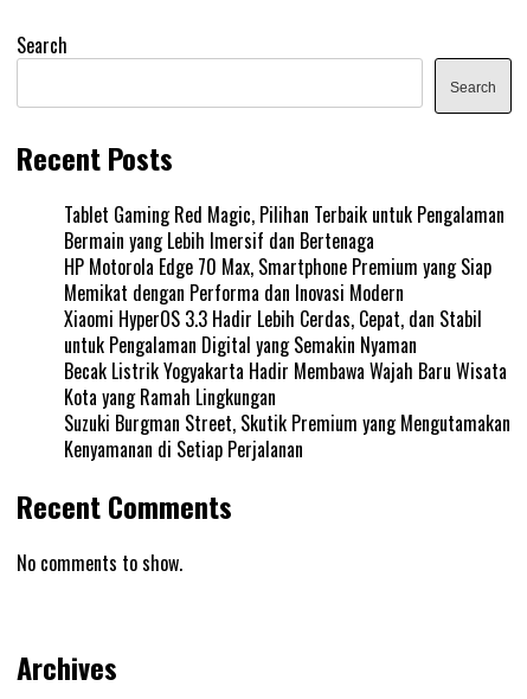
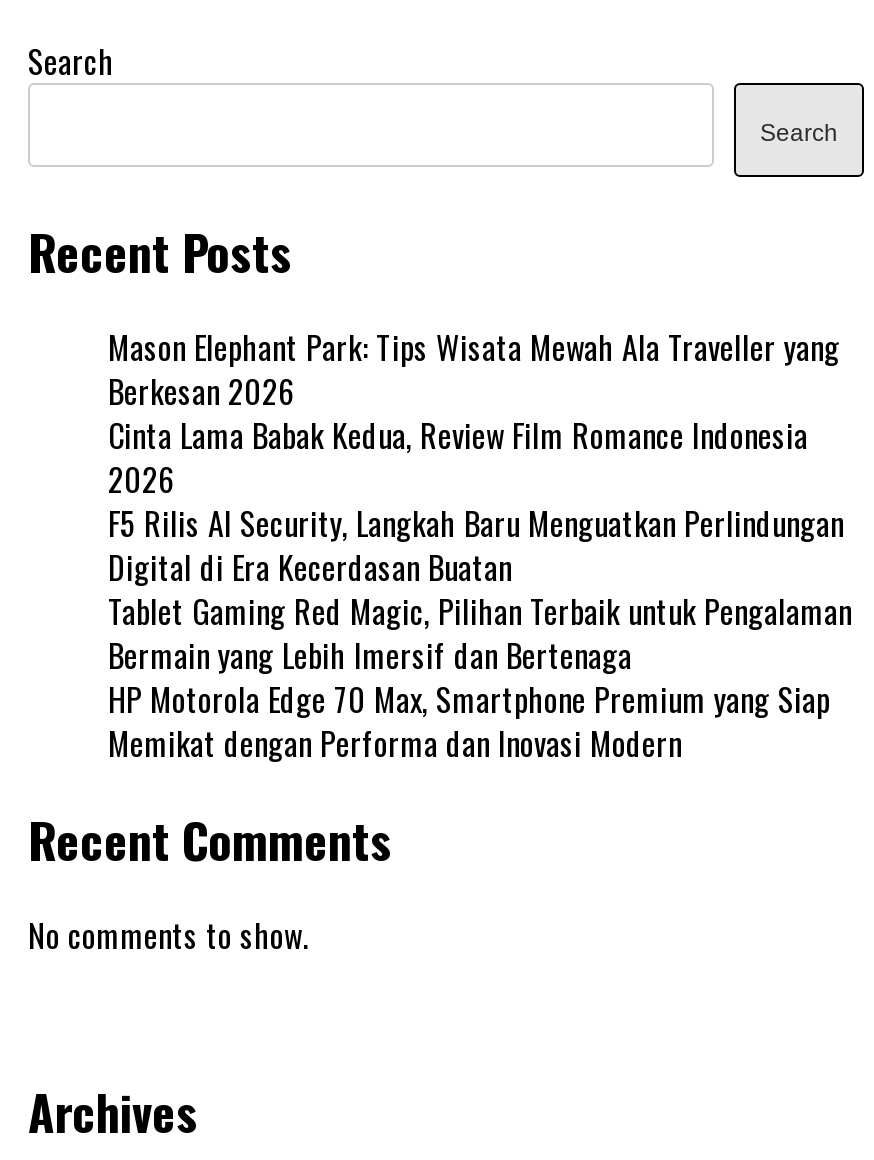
none -> [108,323,844,591] Mason Elephant Park: Tips Wisata Mewah Ala Traveller yang | Berkesan 2026 | Cinta Lama Babak Kedua, Review Film Romance Indonesia | 2026 | F5 Rilis AI Security, Langkah Baru Menguatkan Perlindungan | Digital di Era Kecerdasan Buatan
moved [64,200,504,307] -> [108,587,852,767]: Tablet Gaming Red Magic, Pilihan Terbaik untuk Pengalaman | Bermain yang Lebih Imersif dan Bertenaga | HP Motorola Edge 70 Max, Smartphone Premium yang Siap | Memikat dengan Performa dan Inovasi Modern
[64,304,510,463] Xiaomi HyperOS 3.3 Hadir Lebih Cerdas, Cepat, dan Stabil | untuk Pengalaman Digital yang Semakin Nyaman | Becak Listrik Yogyakarta Hadir Membawa Wajah Baru Wisata | Kota yang Ramah Lingkungan | Suzuki Burgman Street, Skutik Premium yang Mengutamakan | Kenyamanan di Setiap Perjalanan -> none

